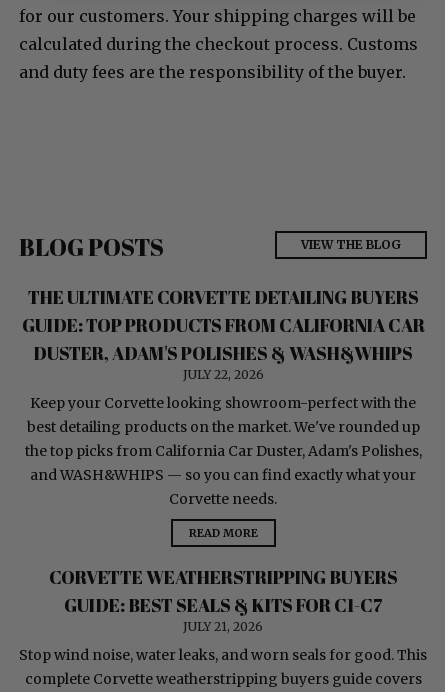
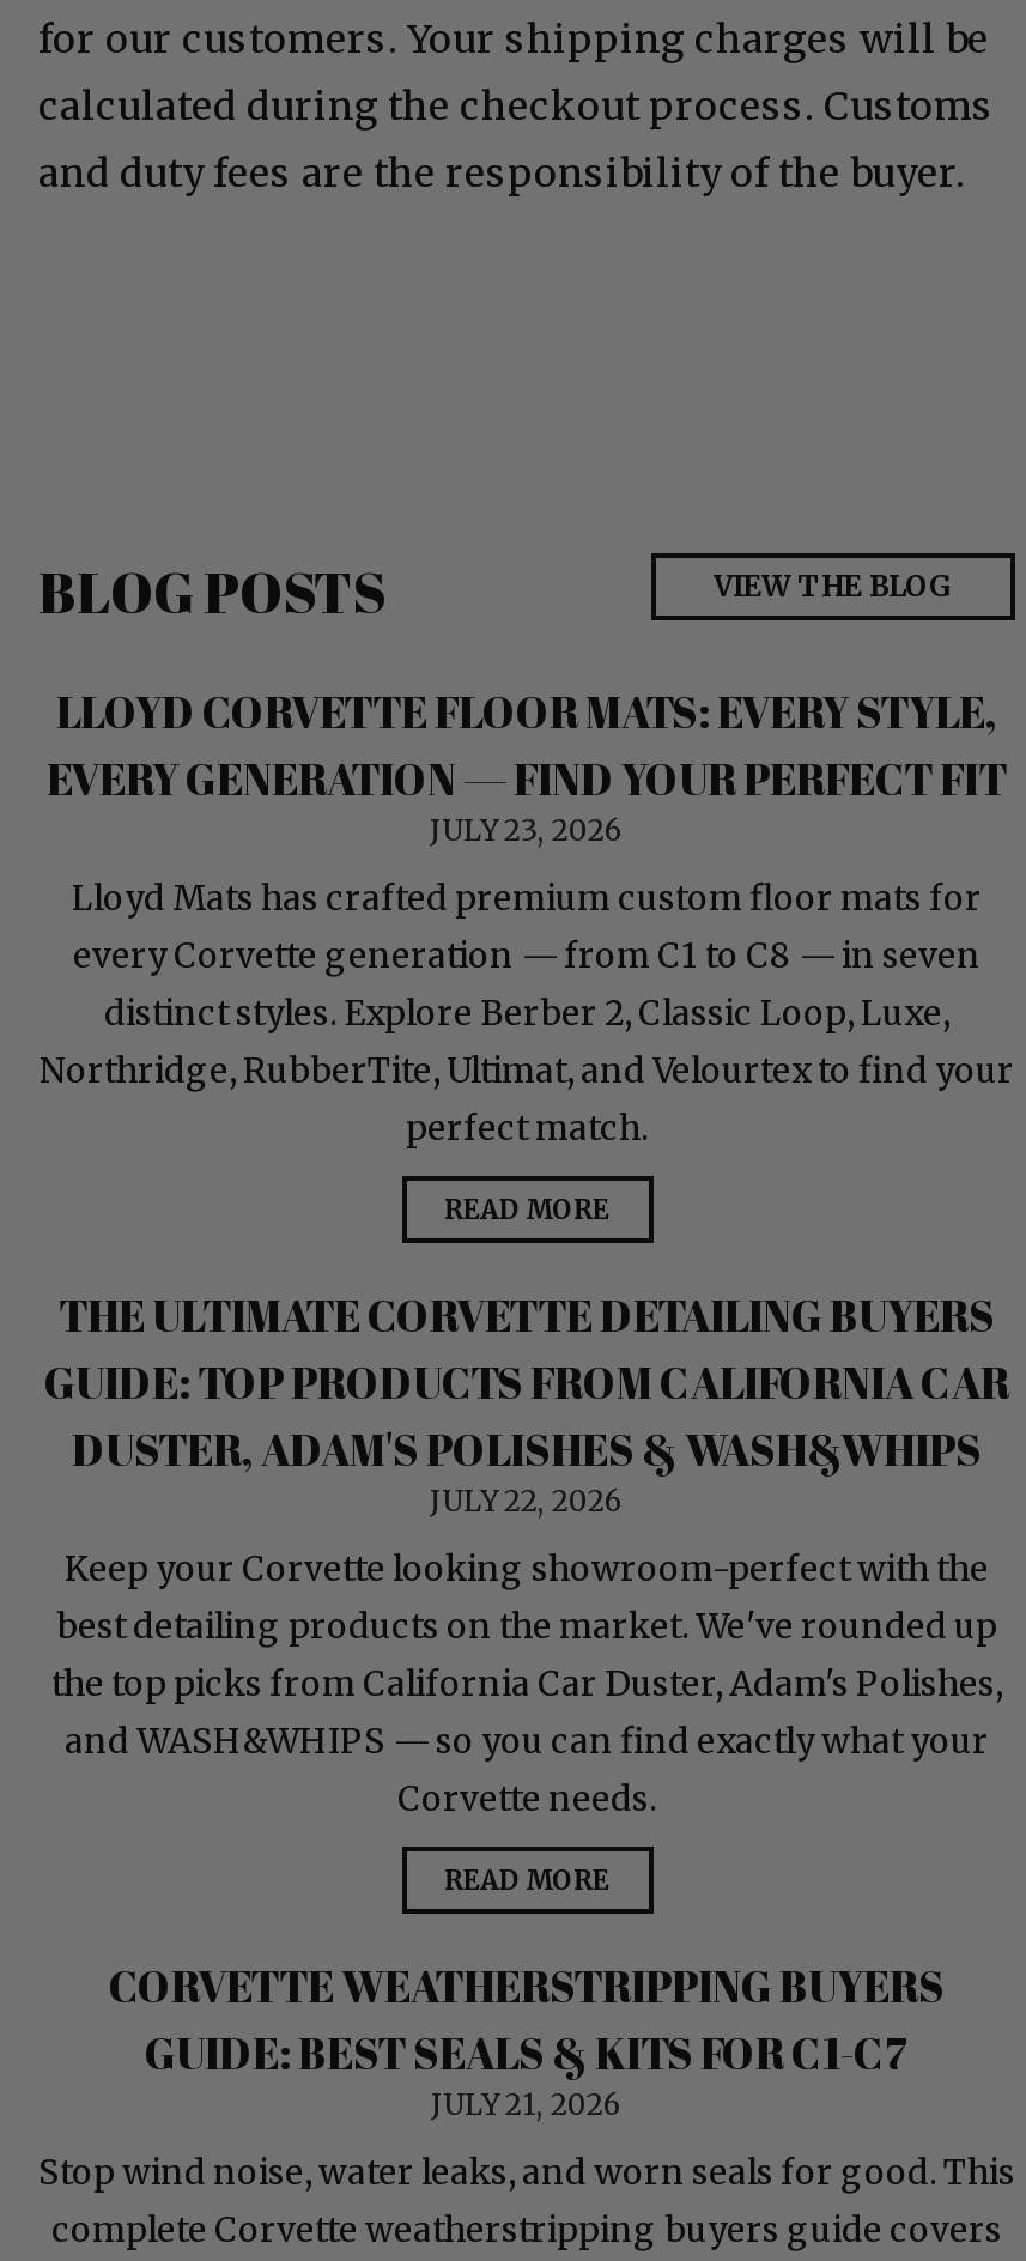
none -> [40,681,1014,1225] LLOYD CORVETTE FLOOR MATS: EVERY STYLE, | EVERY GENERATION — FIND YOUR PERFECT FIT | JULY 23, 2026 | Lloyd Mats has crafted premium custom floor mats for | every Corvette generation — from C1 to C8 — in seven | distinct styles. Explore Berber 2, Classic Loop, Luxe, | Northridge, RubberTite, Ultimat, and Velourtex to find your | perfect match. | READ MORE

